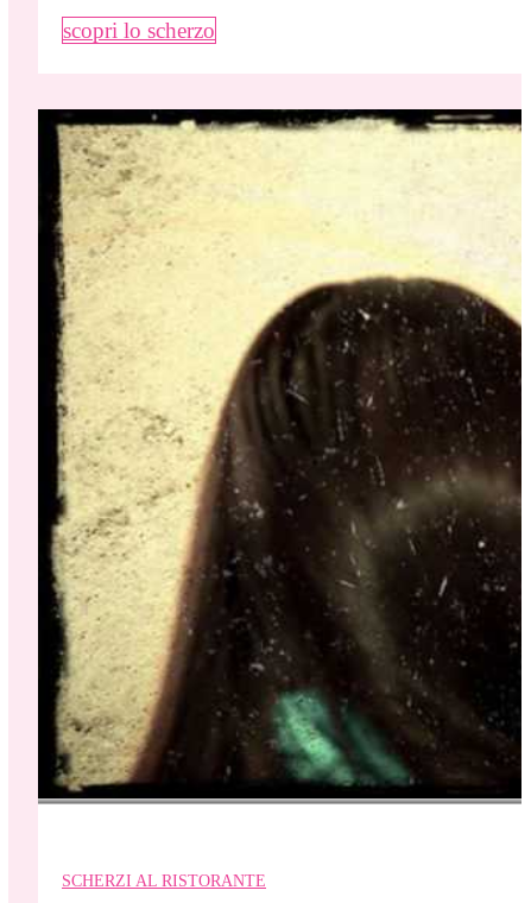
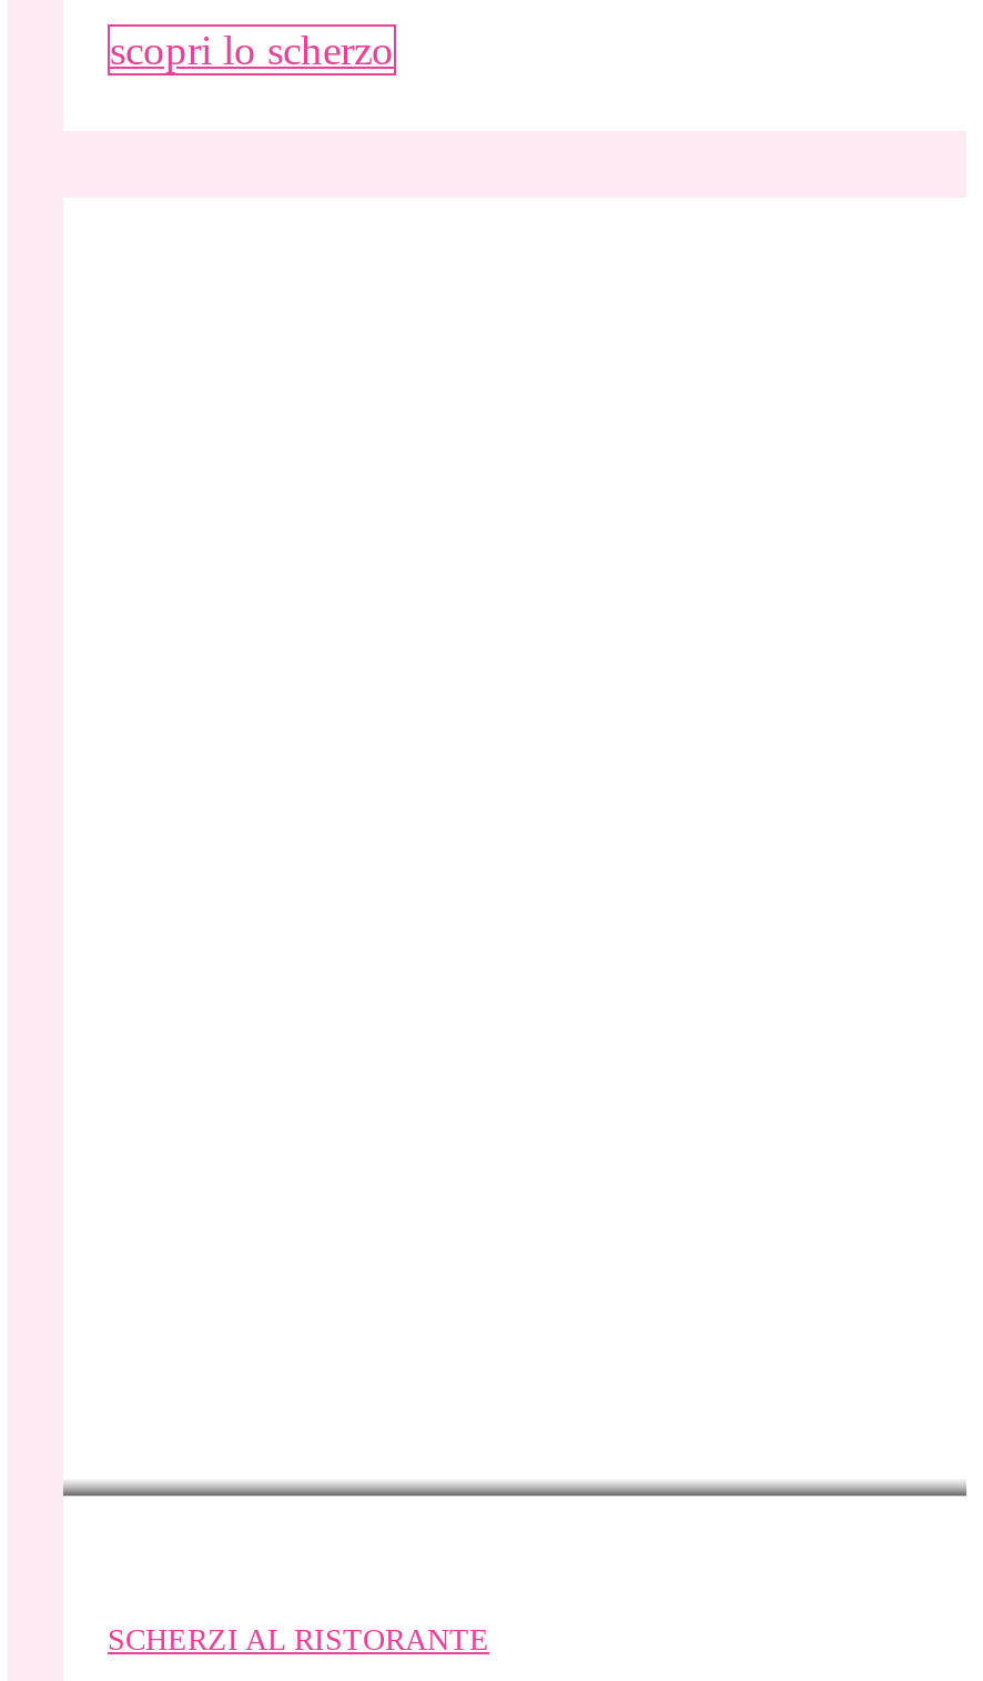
[37,108,523,800] [image] -> none

